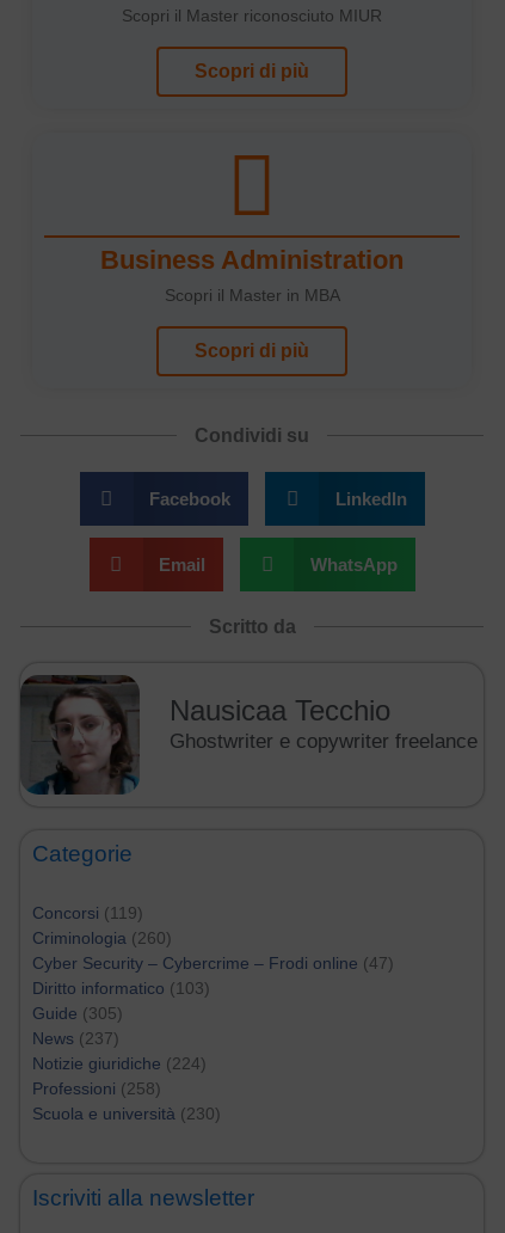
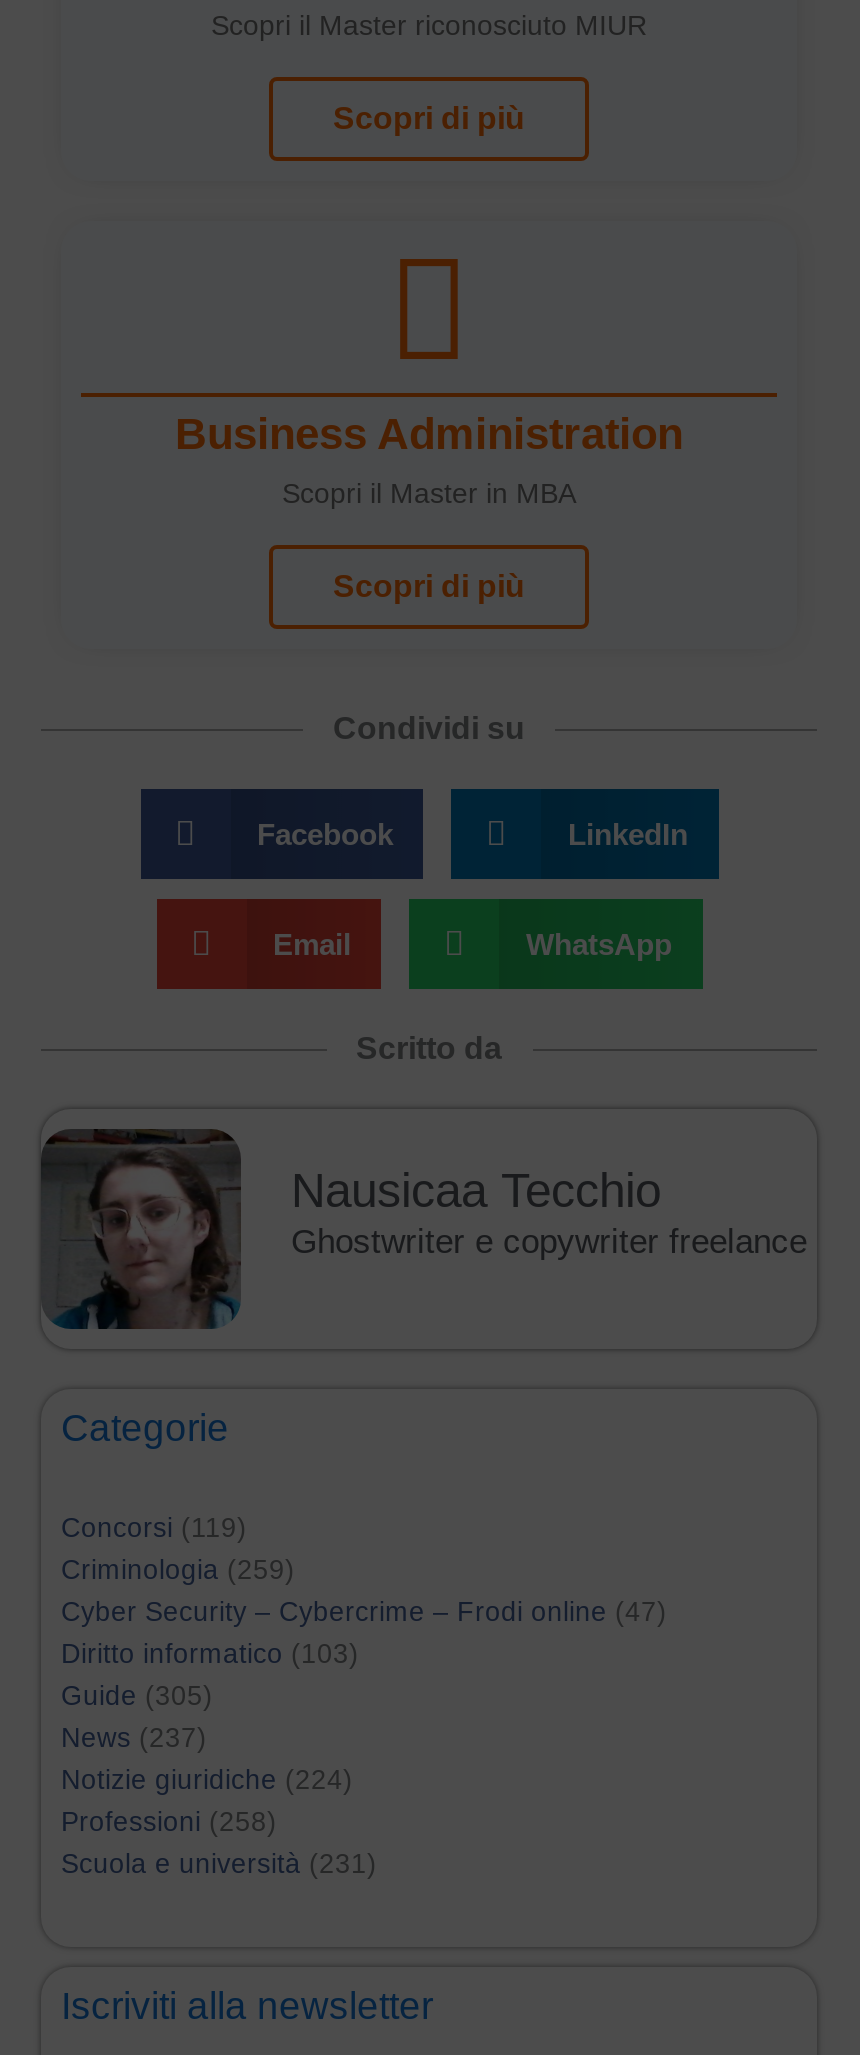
[32,929,172,947] Criminologia (260) -> [61,1555,295,1585] Criminologia (259)
[32,1105,221,1123] Scuola e università (230) -> [61,1849,377,1879] Scuola e università (231)

